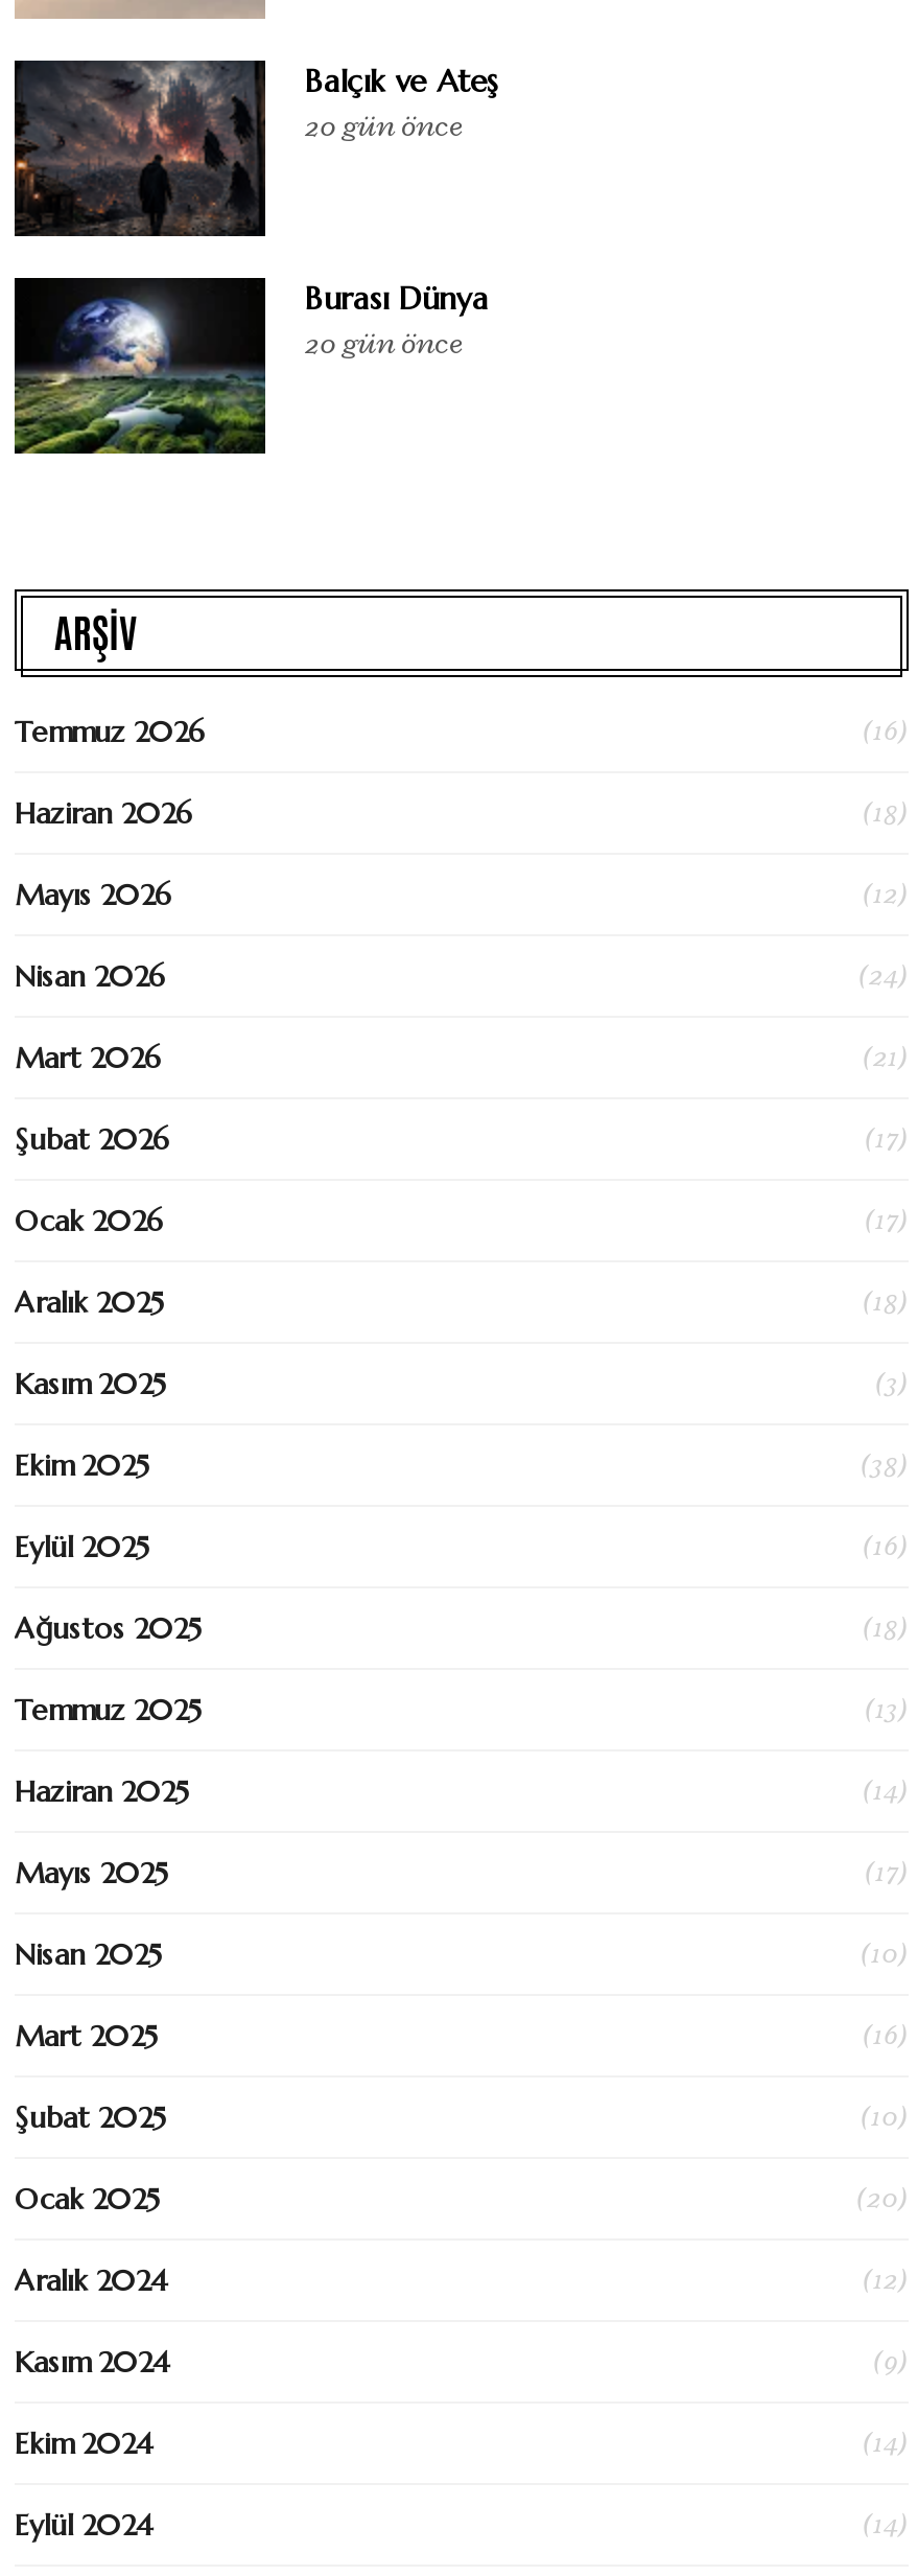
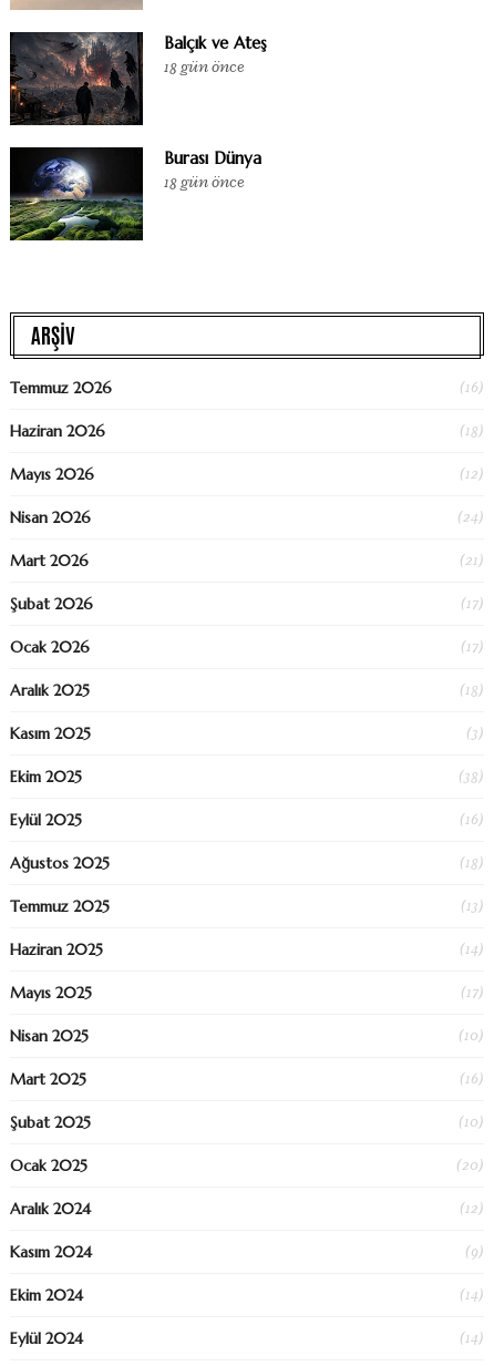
[305,106,464,146] 20 gün önce -> [164,56,245,77] 18 gün önce
[305,323,464,363] 20 gün önce -> [164,171,245,192] 18 gün önce

